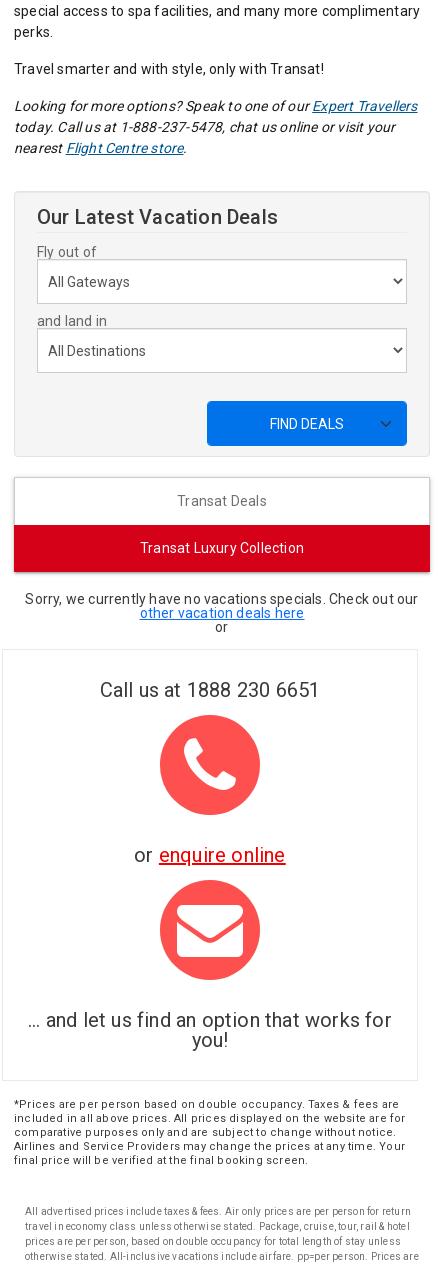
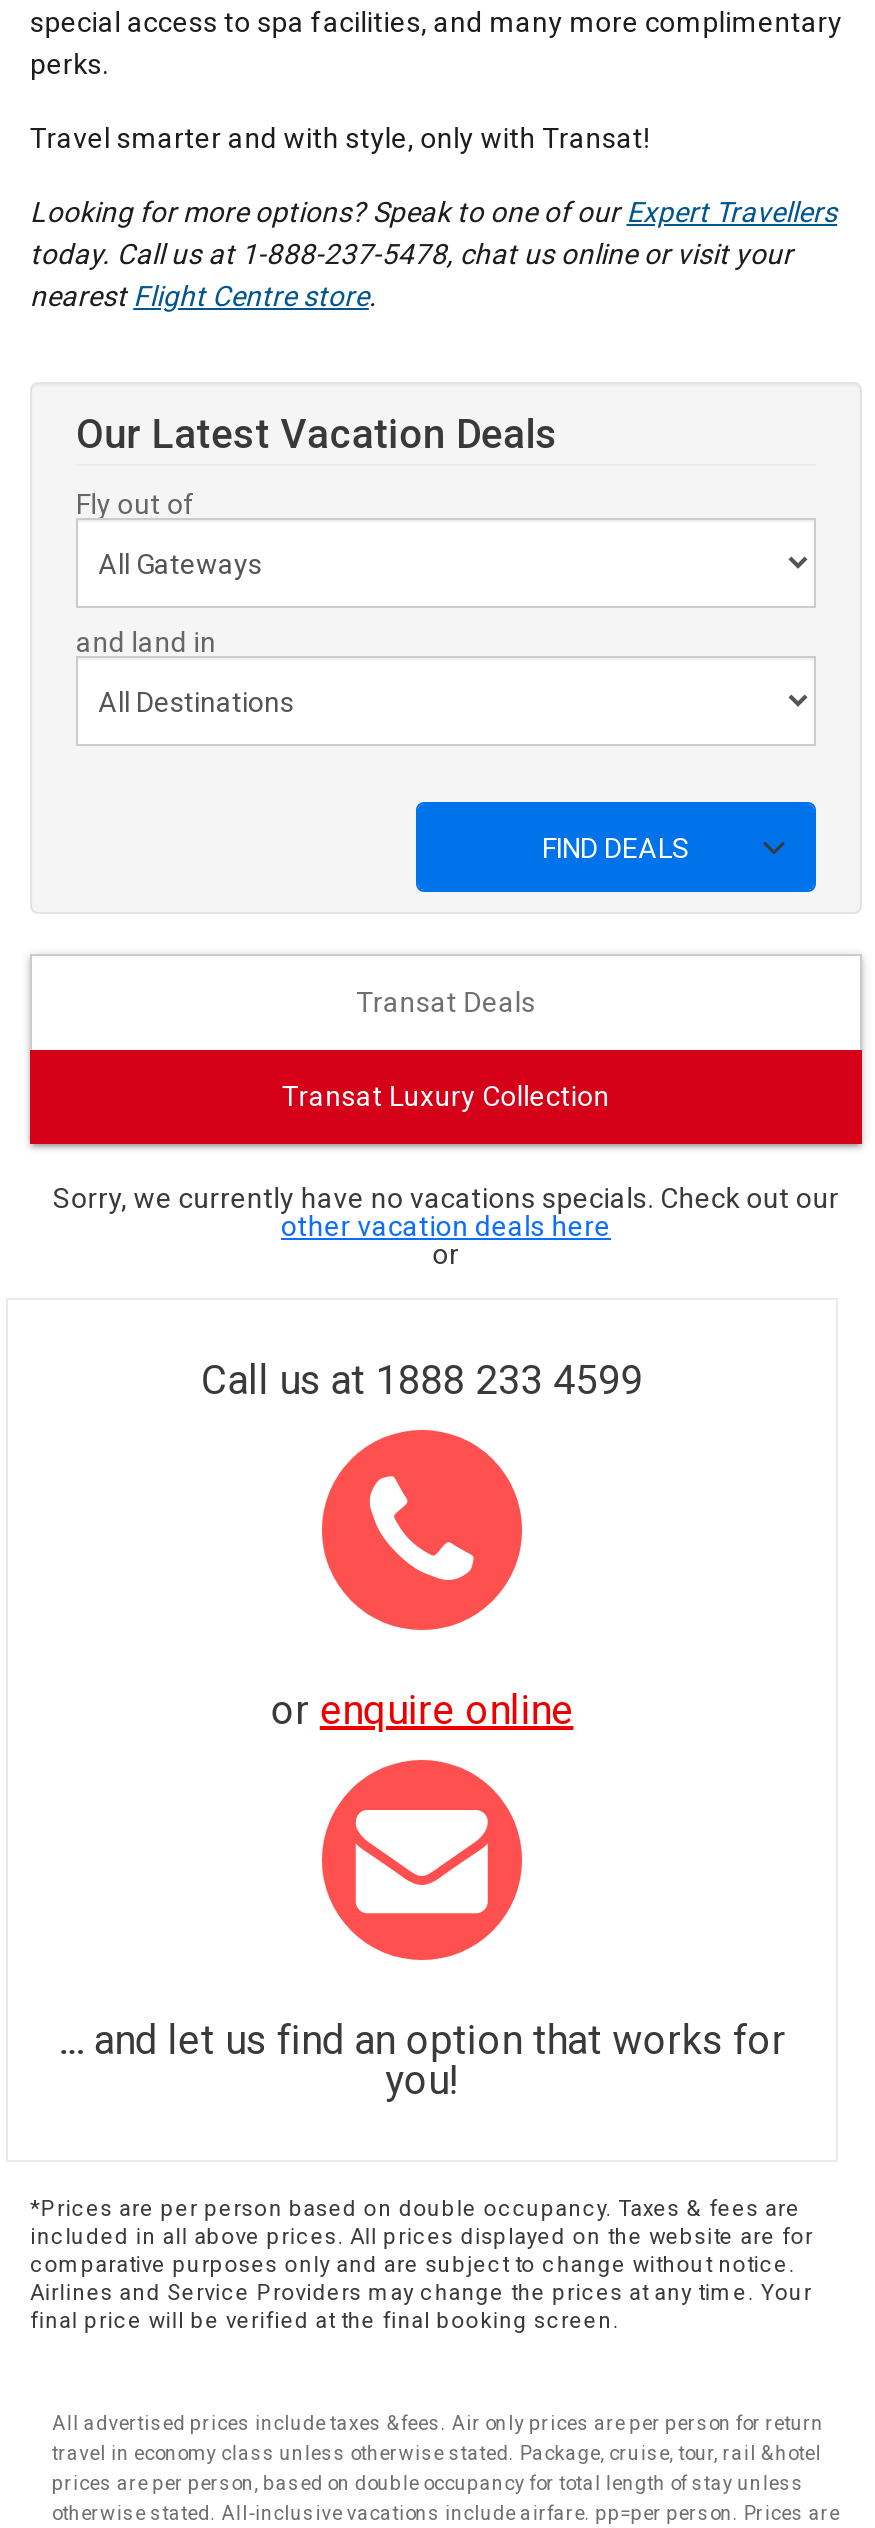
[100,678,320,702] Call us at 1888 230 6651 -> [201,1356,643,1404] Call us at 1888 233 4599

